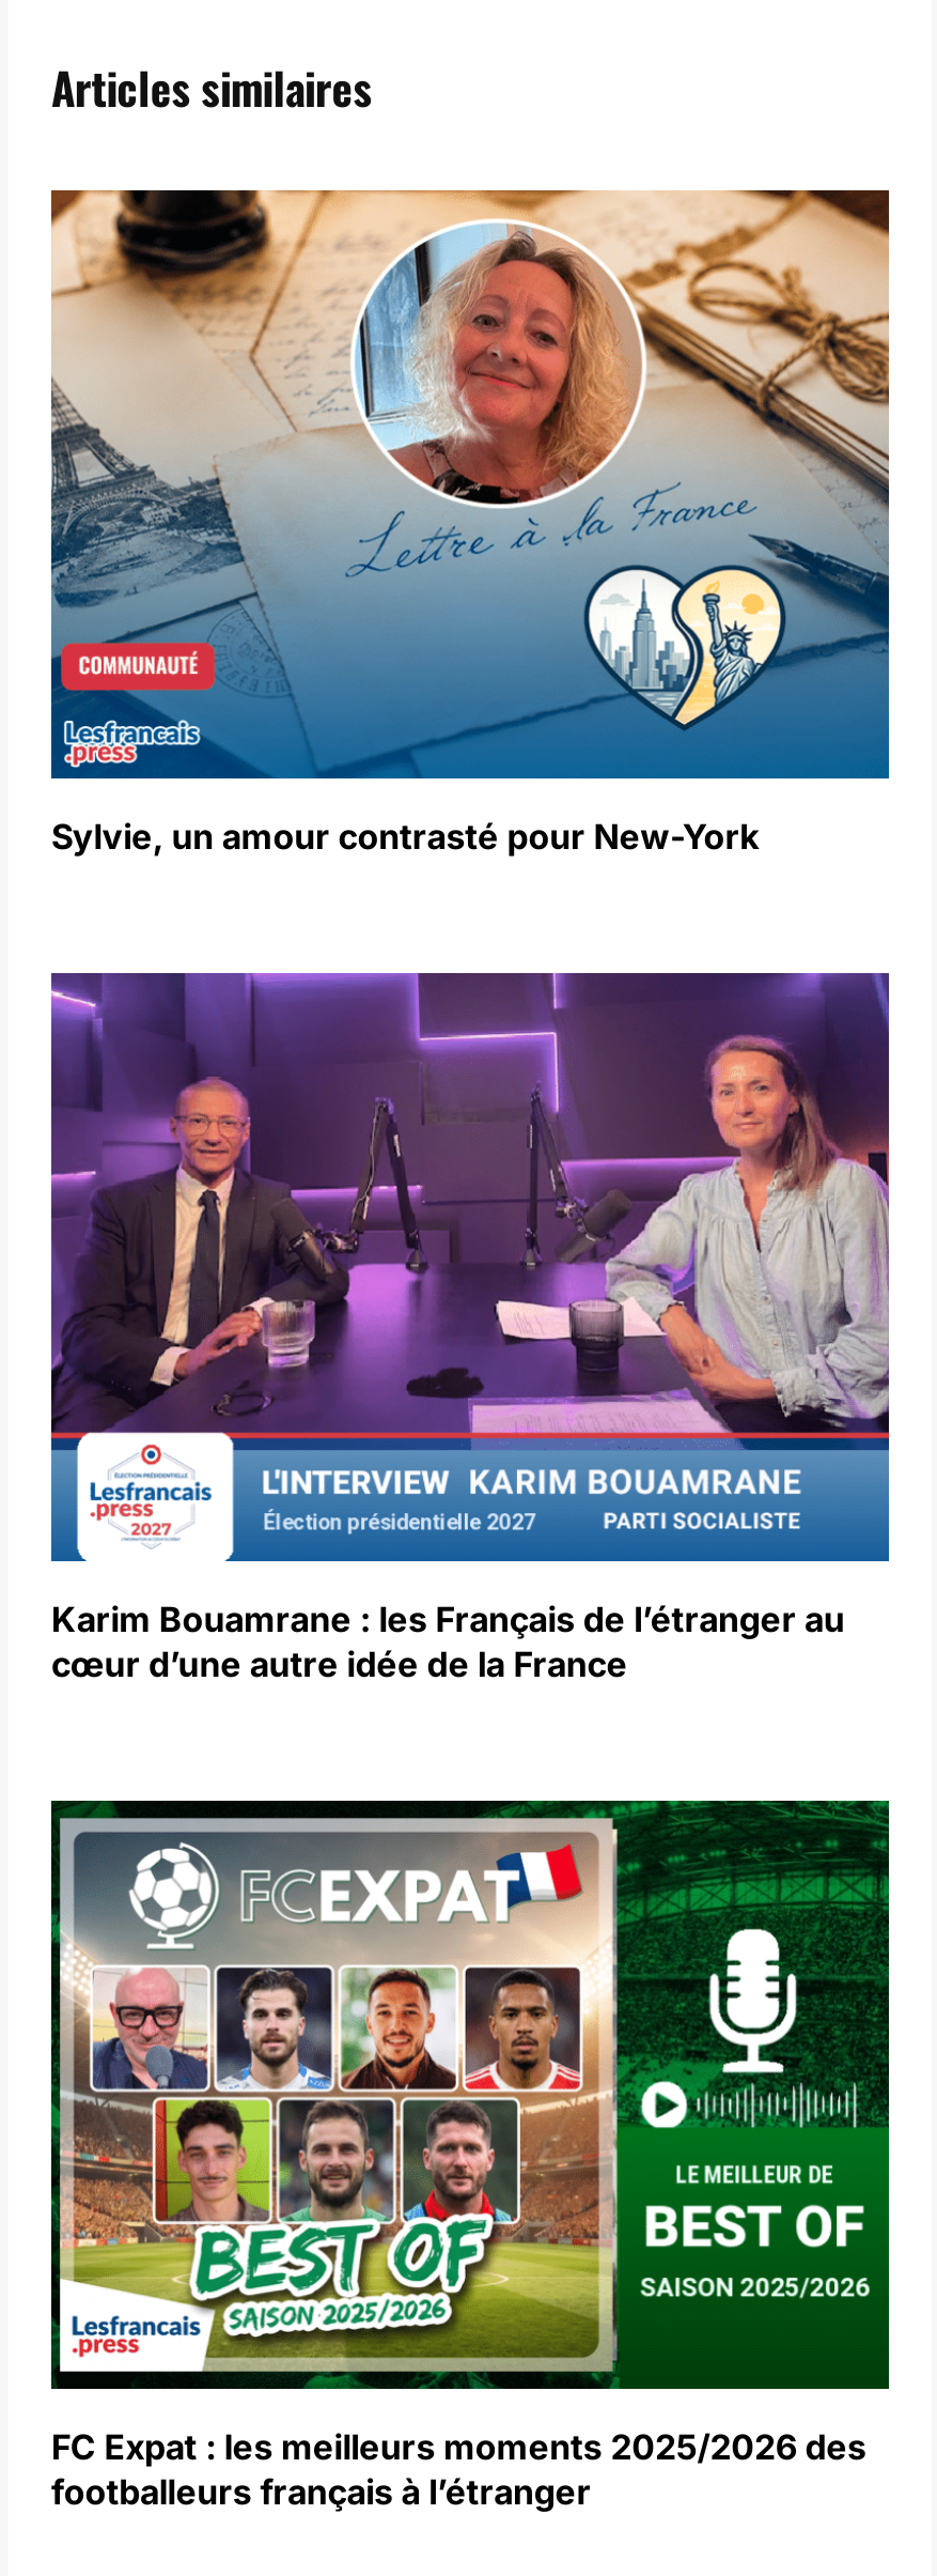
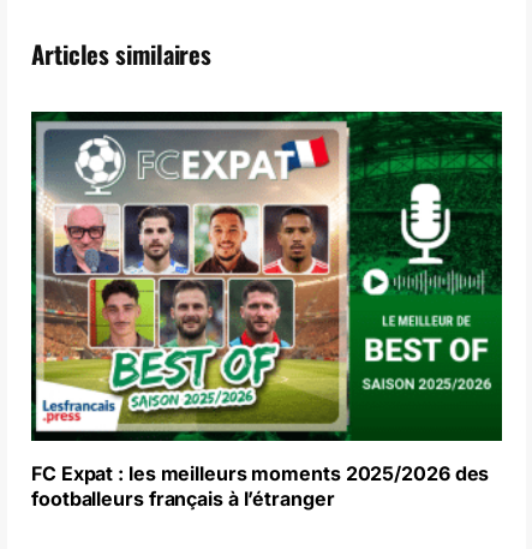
[49,188,891,858] [image] | Sylvie, un amour contrasté pour New-York -> none
[49,971,891,1685] [image] | Karim Bouamrane : les Français de l’étranger au | cœur d’une autre idée de la France -> none

